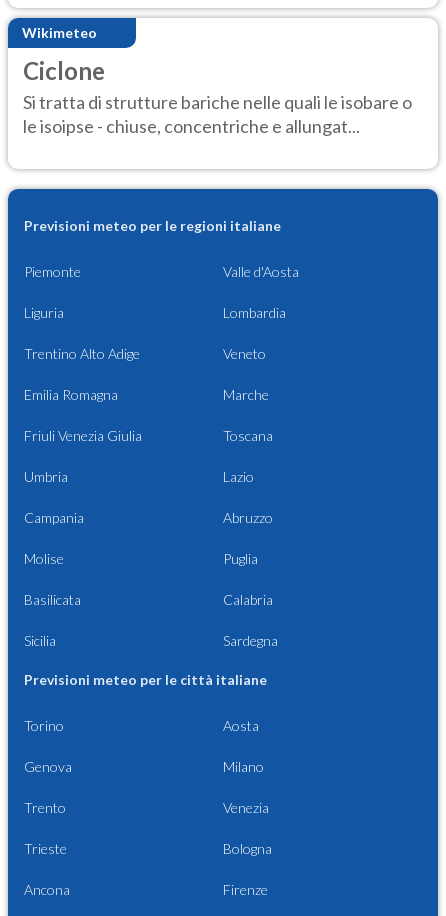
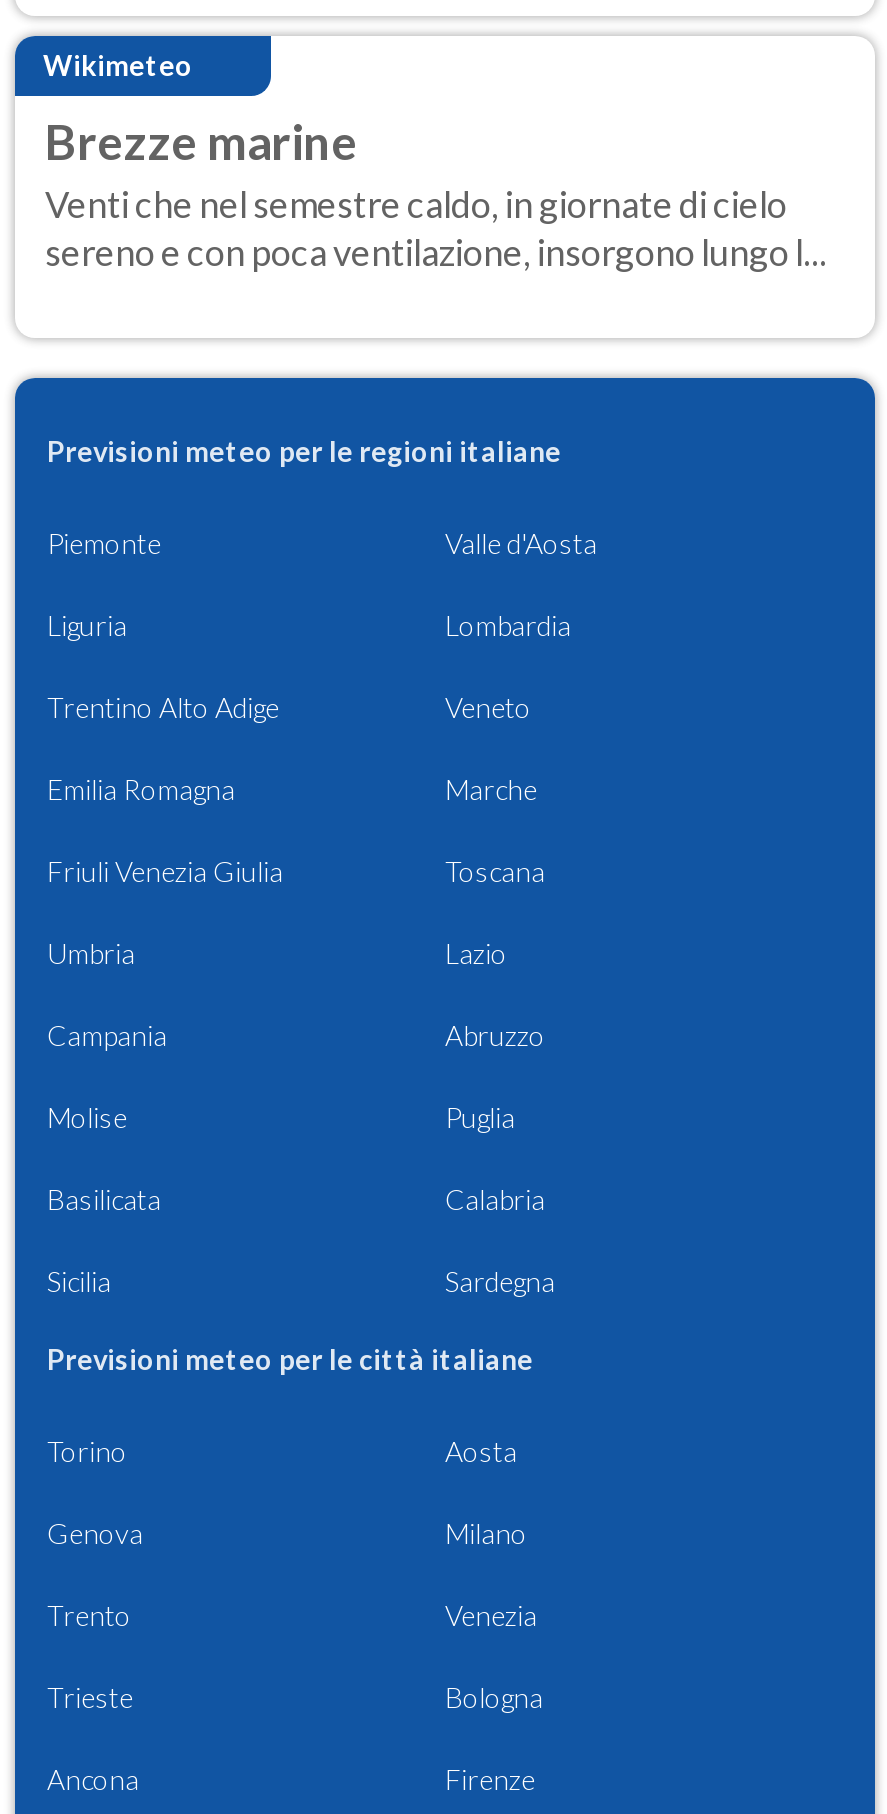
[23,56,412,137] Ciclone | Si tratta di strutture bariche nelle quali le isobare o | le isoipse - chiuse, concentriche e allungat... -> [45,112,827,275] Brezze marine | Venti che nel semestre caldo, in giornate di cielo | sereno e con poca ventilazione, insorgono lungo l...

